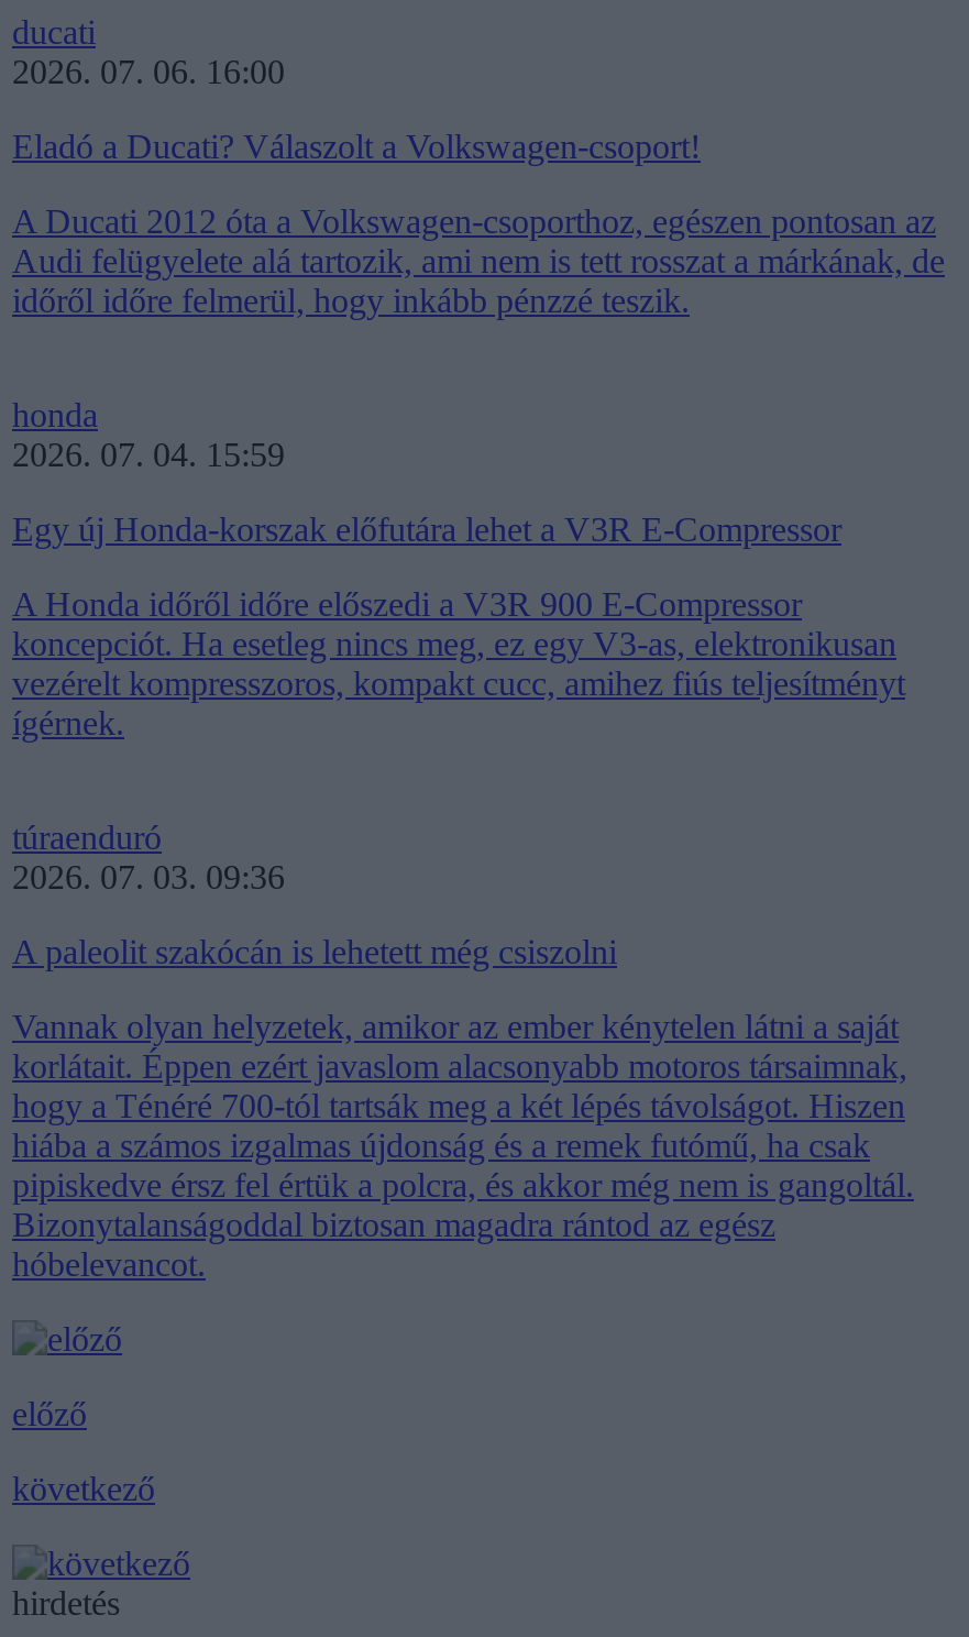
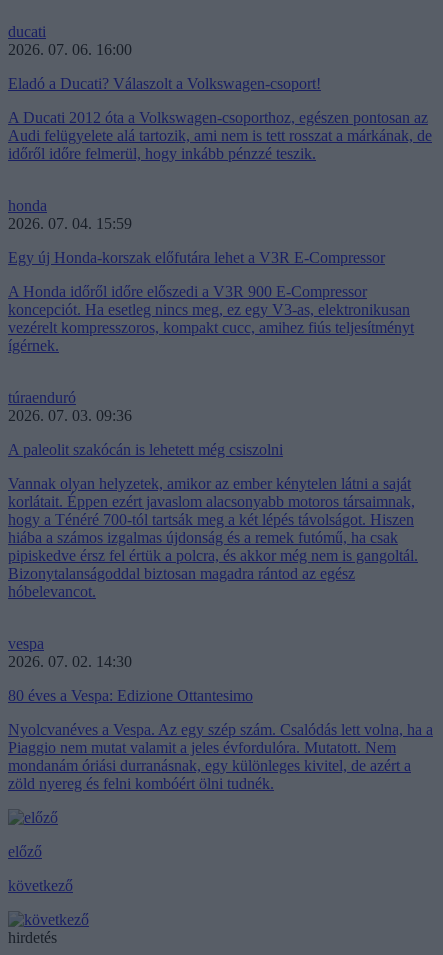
none -> [8,635,433,792] vespa | 2026. 07. 02. 14:30 | 80 éves a Vespa: Edizione Ottantesimo | Nyolcvanéves a Vespa. Az egy szép szám. Csalódás lett volna, ha a | Piaggio nem mutat valamit a jeles évfordulóra. Mutatott. Nem | mondanám óriási durranásnak, egy különleges kivitel, de azért a | zöld nyereg és felni kombóért ölni tudnék.

